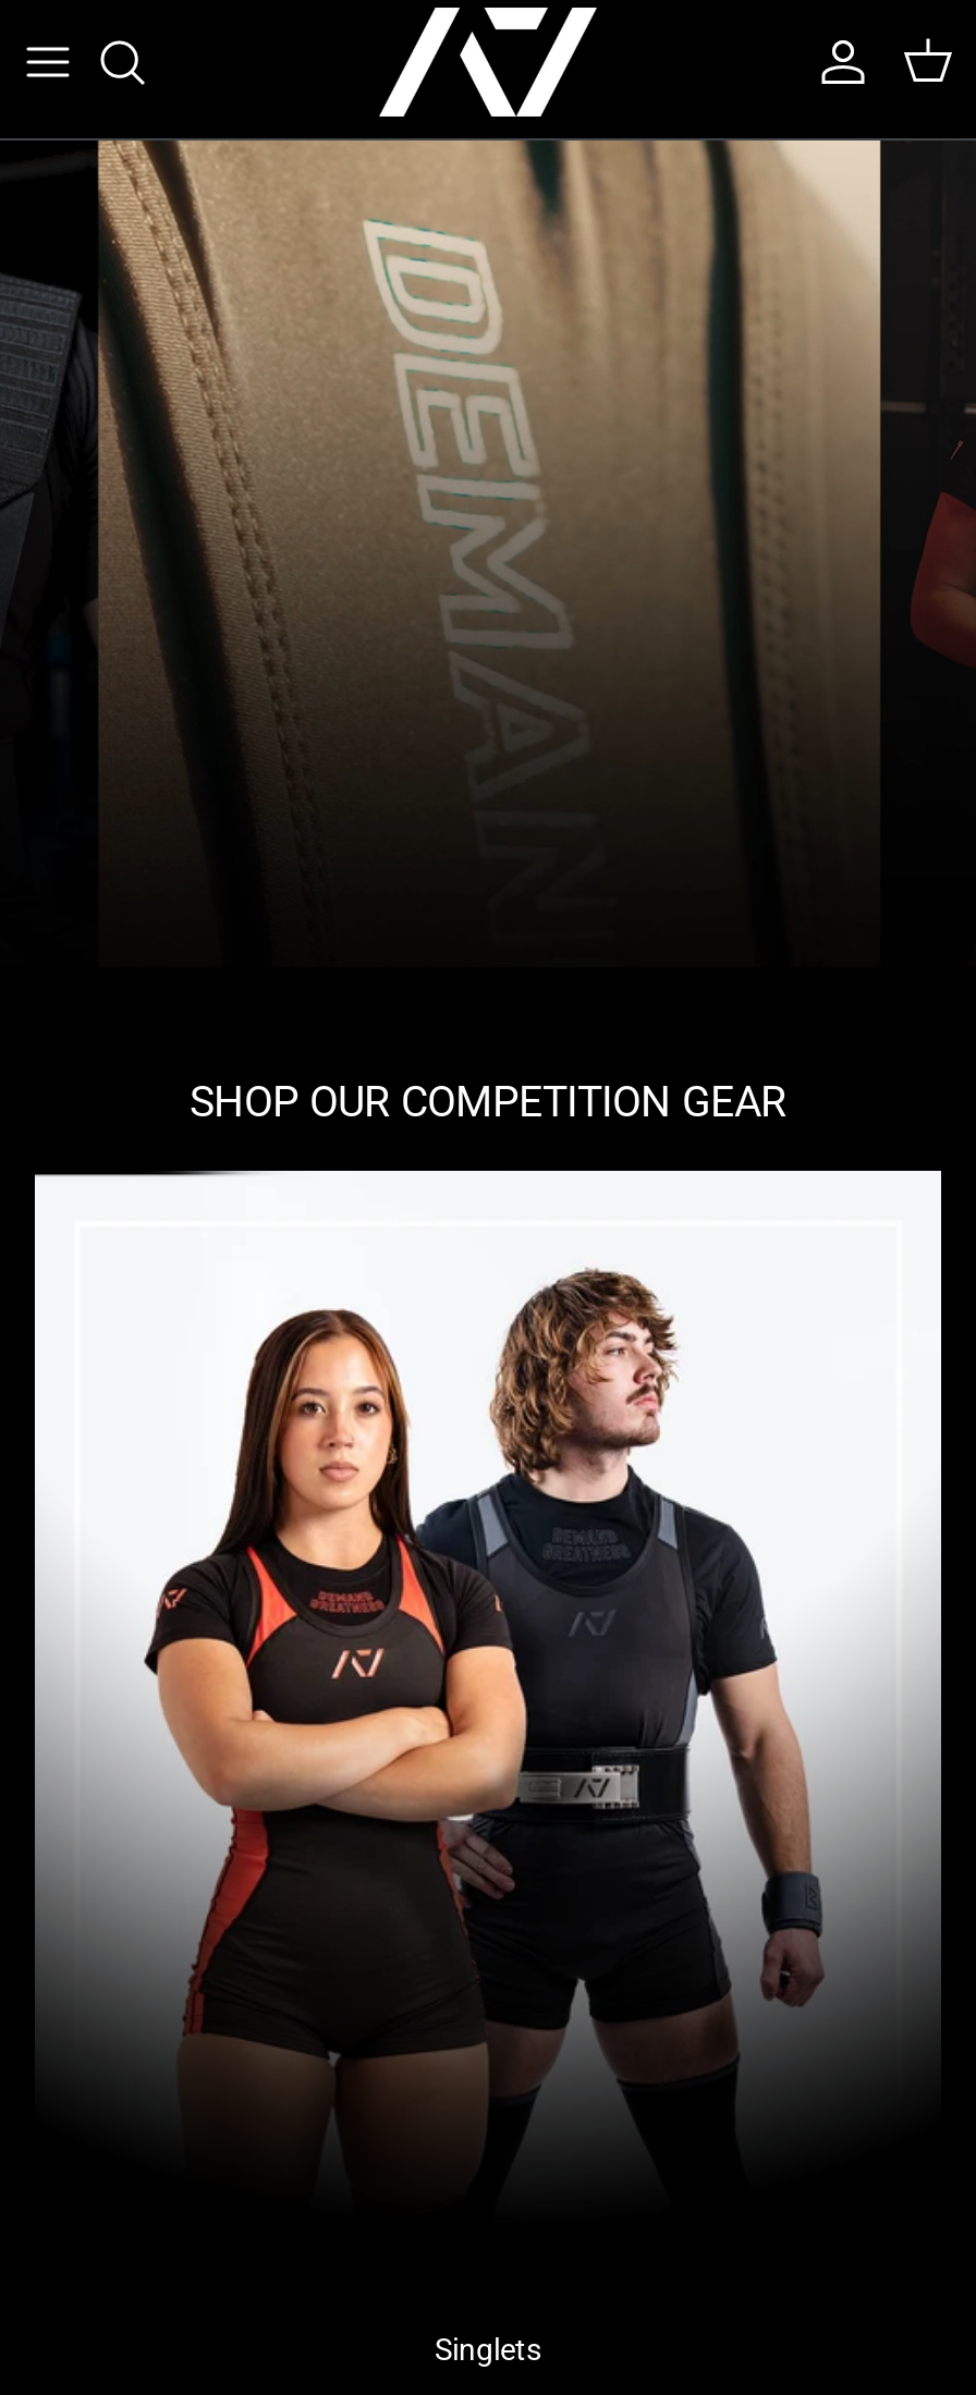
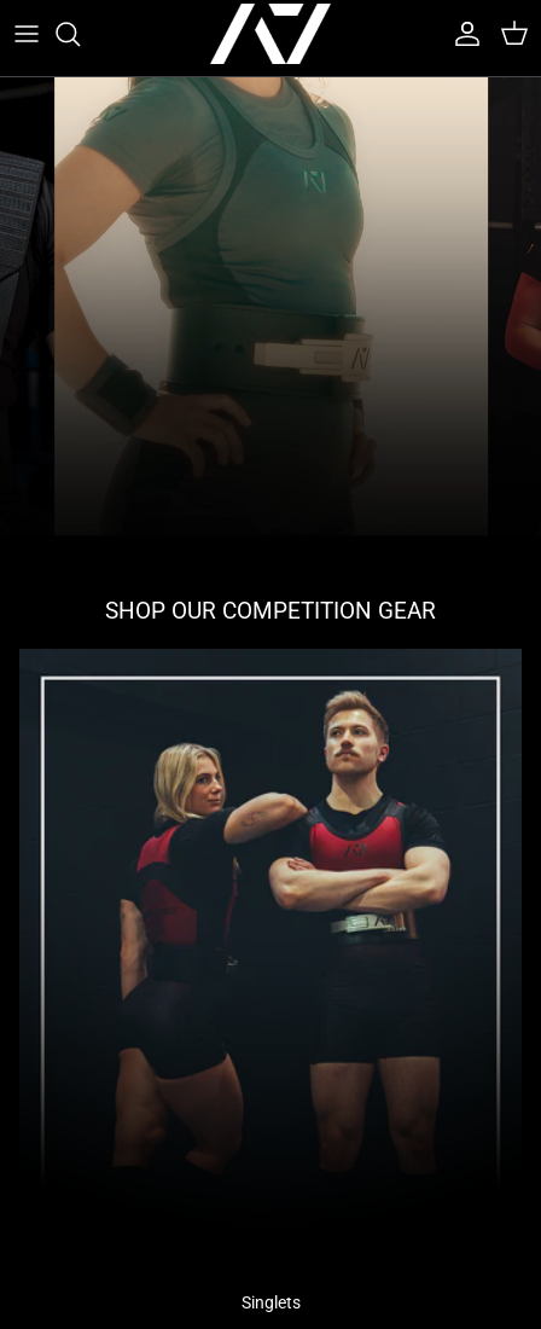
[98,138,880,803] [image] -> [53,76,487,454] [image]
[33,1169,943,2138] [image] -> [19,649,522,1189] [image]

